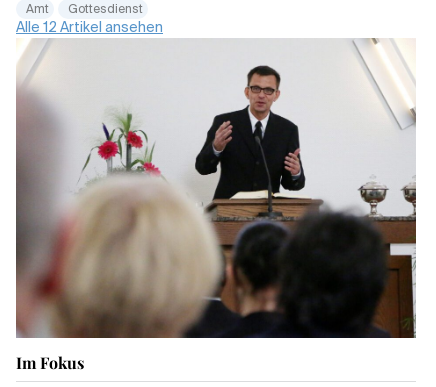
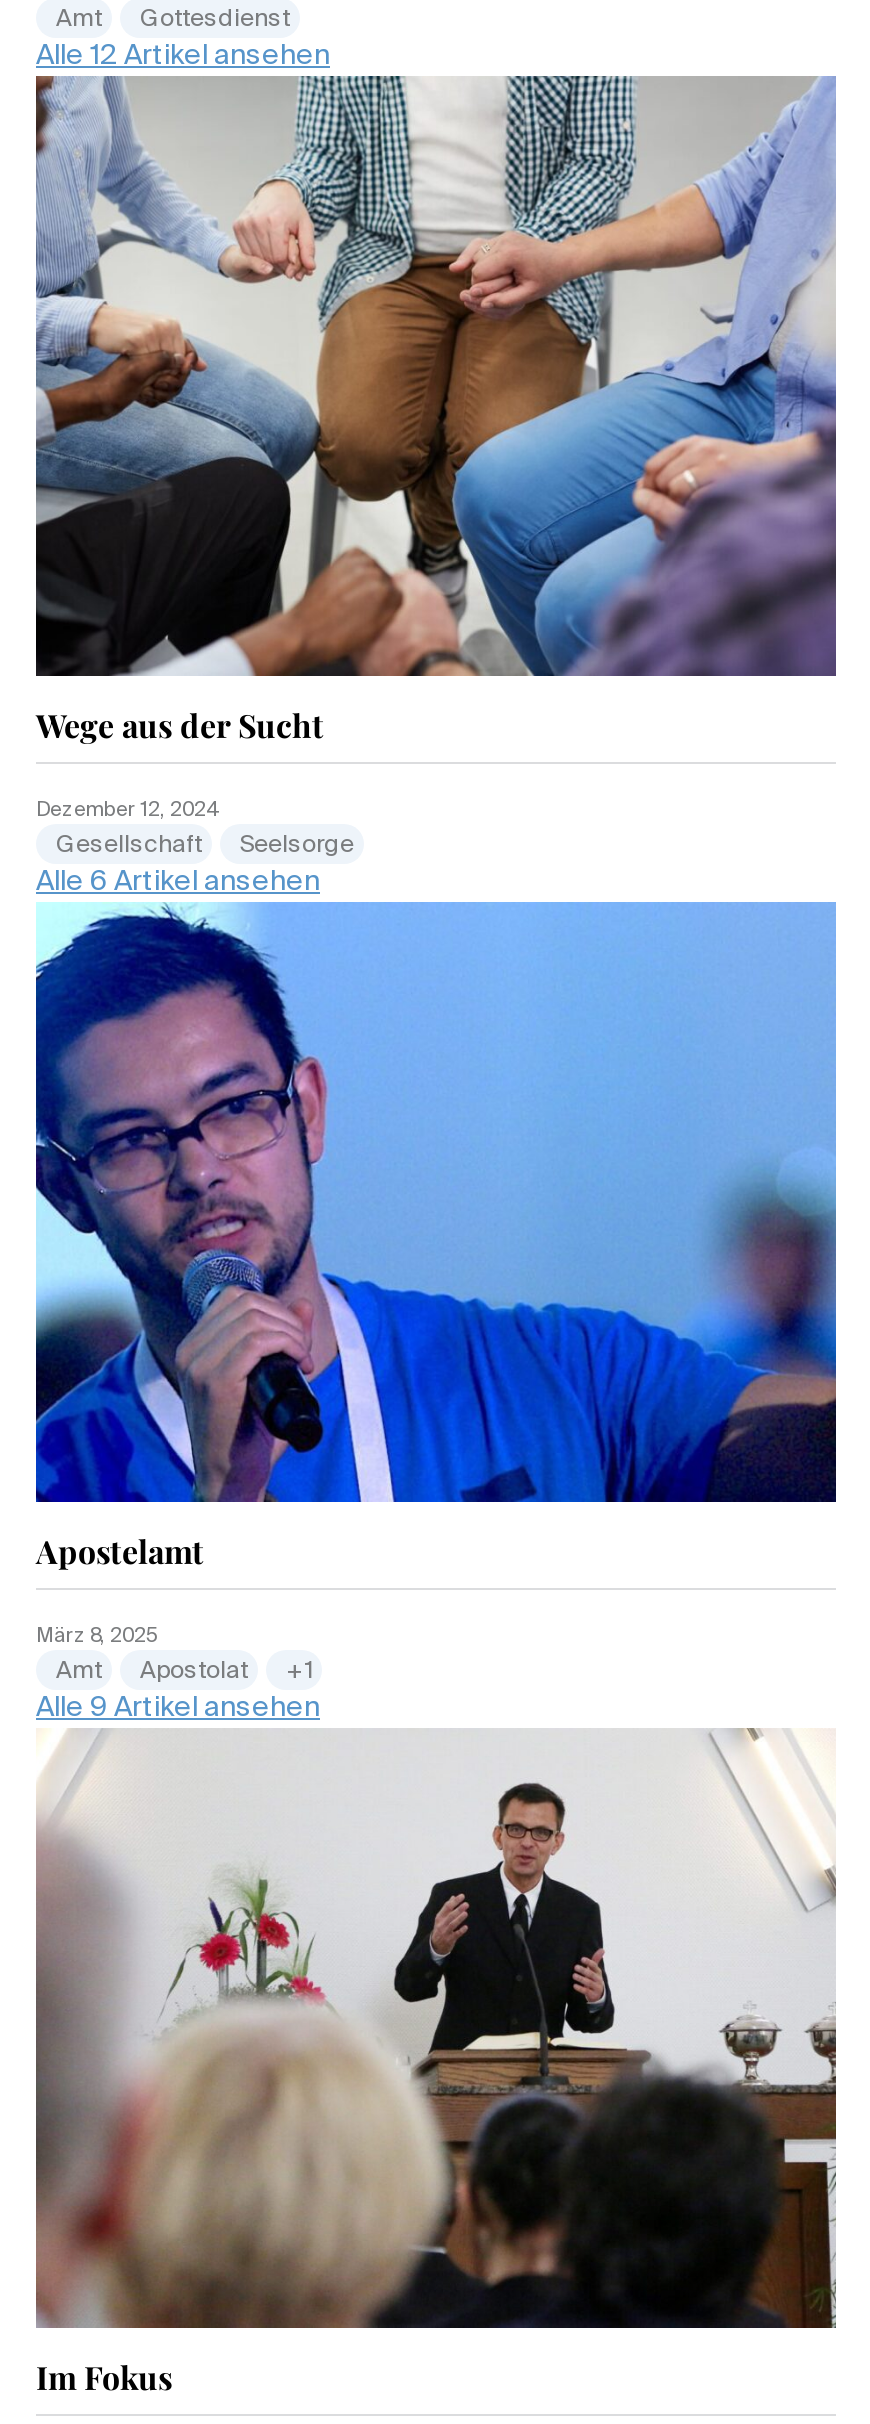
none -> [34,74,838,896] [image] | Wege aus der Sucht | Dezember 12, 2024 | Gesellschaft | Seelsorge | Alle 6 Artikel ansehen
none -> [34,900,838,1722] [image] | Apostelamt | März 8, 2025 | Amt | Apostolat | +1 | Alle 9 Artikel ansehen

